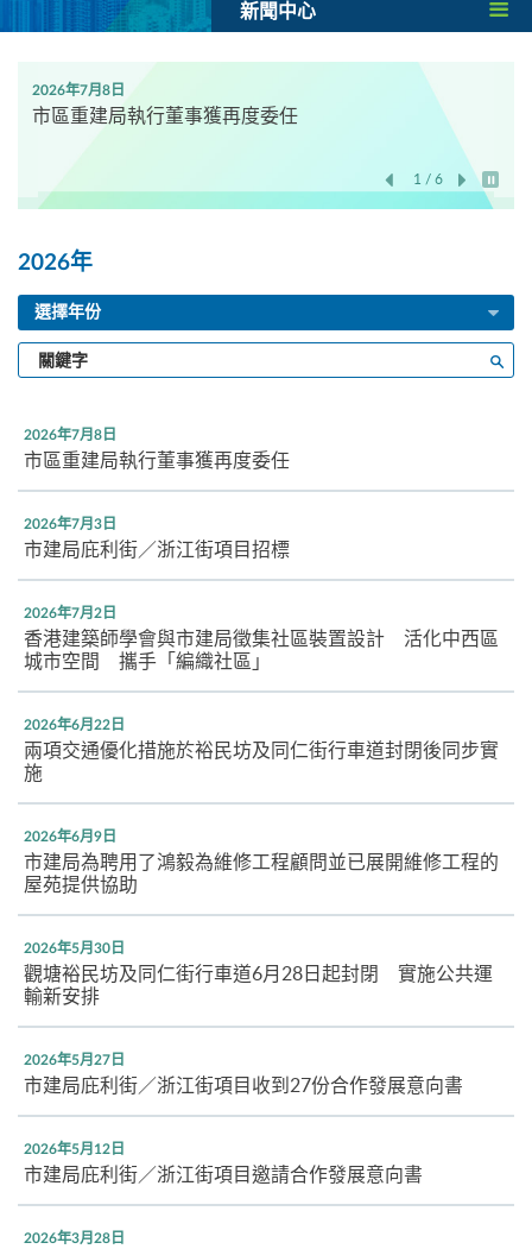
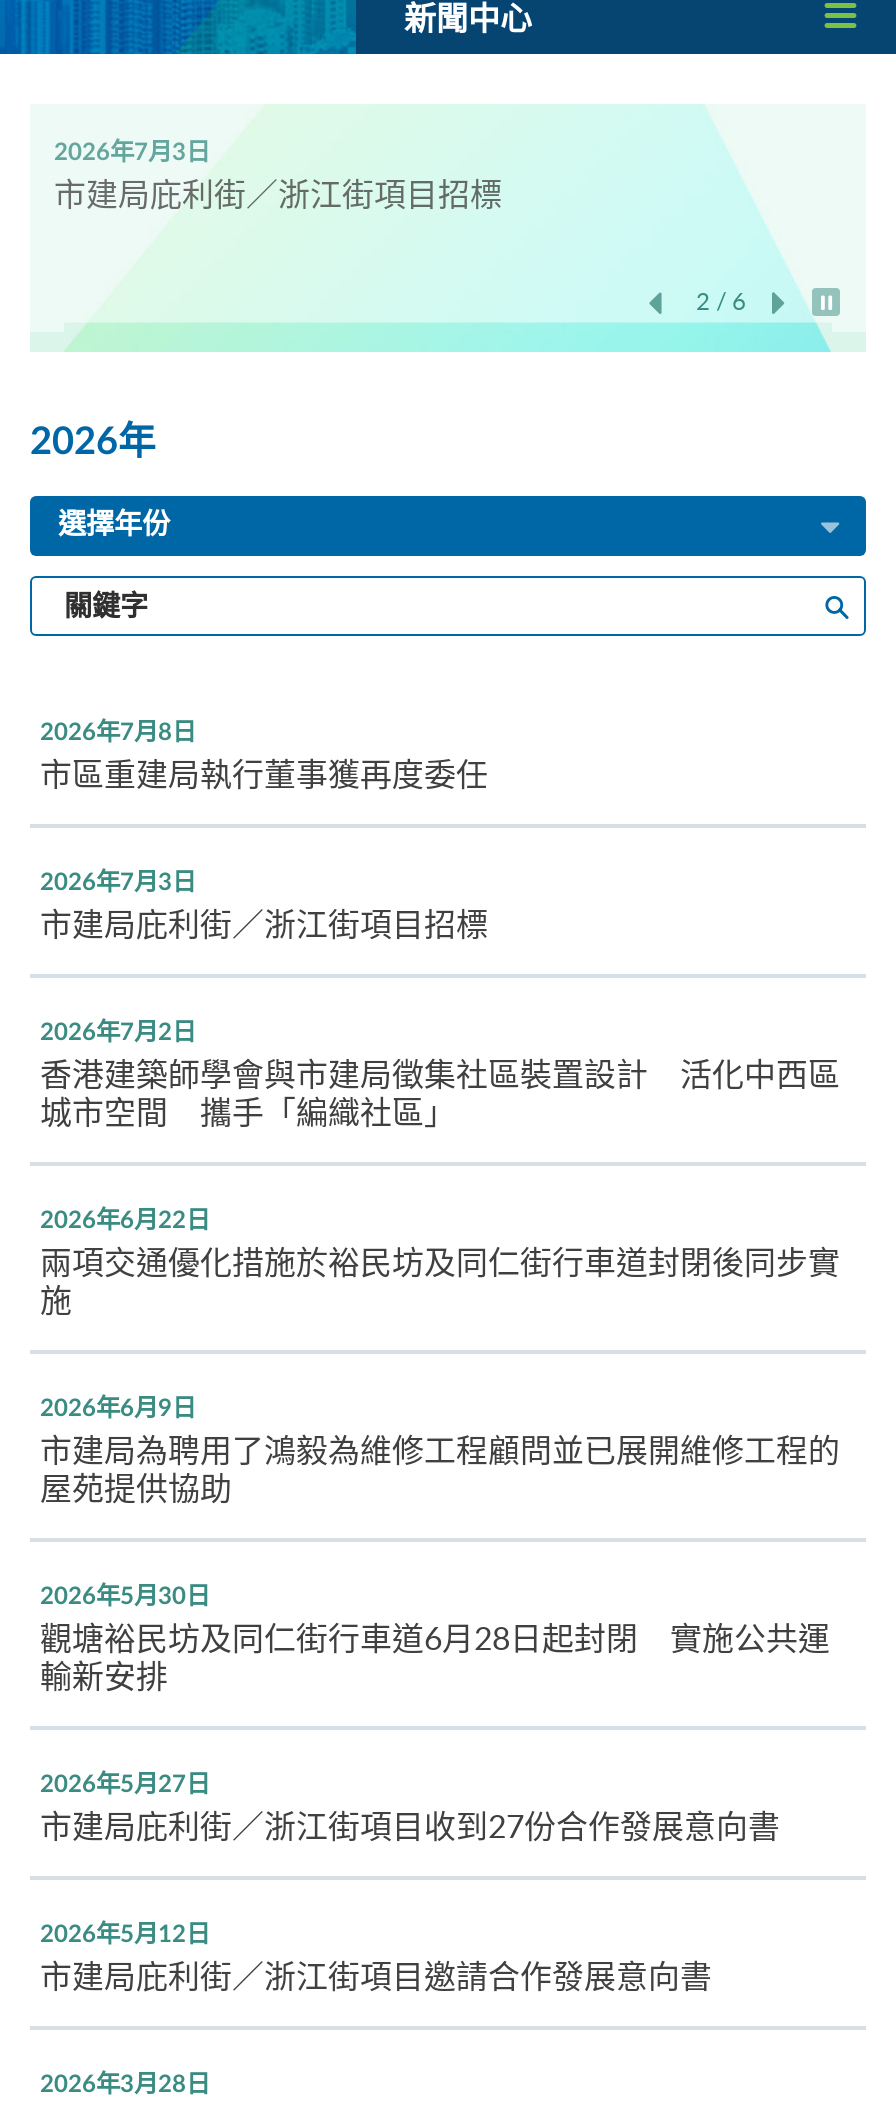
[32,83,125,97] 2026年7月8日 -> [54,140,210,164] 2026年7月3日
[32,102,298,128] 市區重建局執行董事獲再度委任 -> [54,172,502,216] 市建局庇利街／浙江街項目招標
[413,169,443,189] 1 / 6 -> [696,284,746,318] 2 / 6

